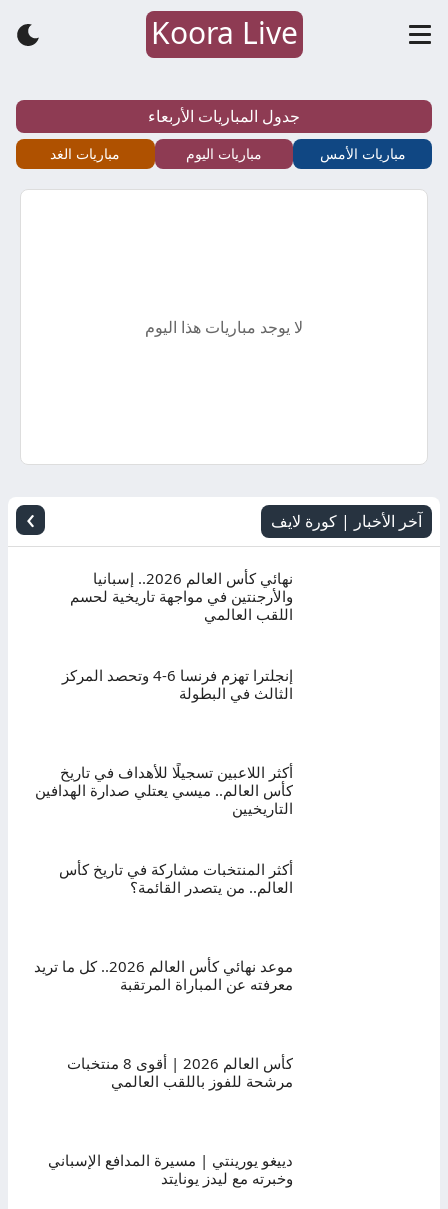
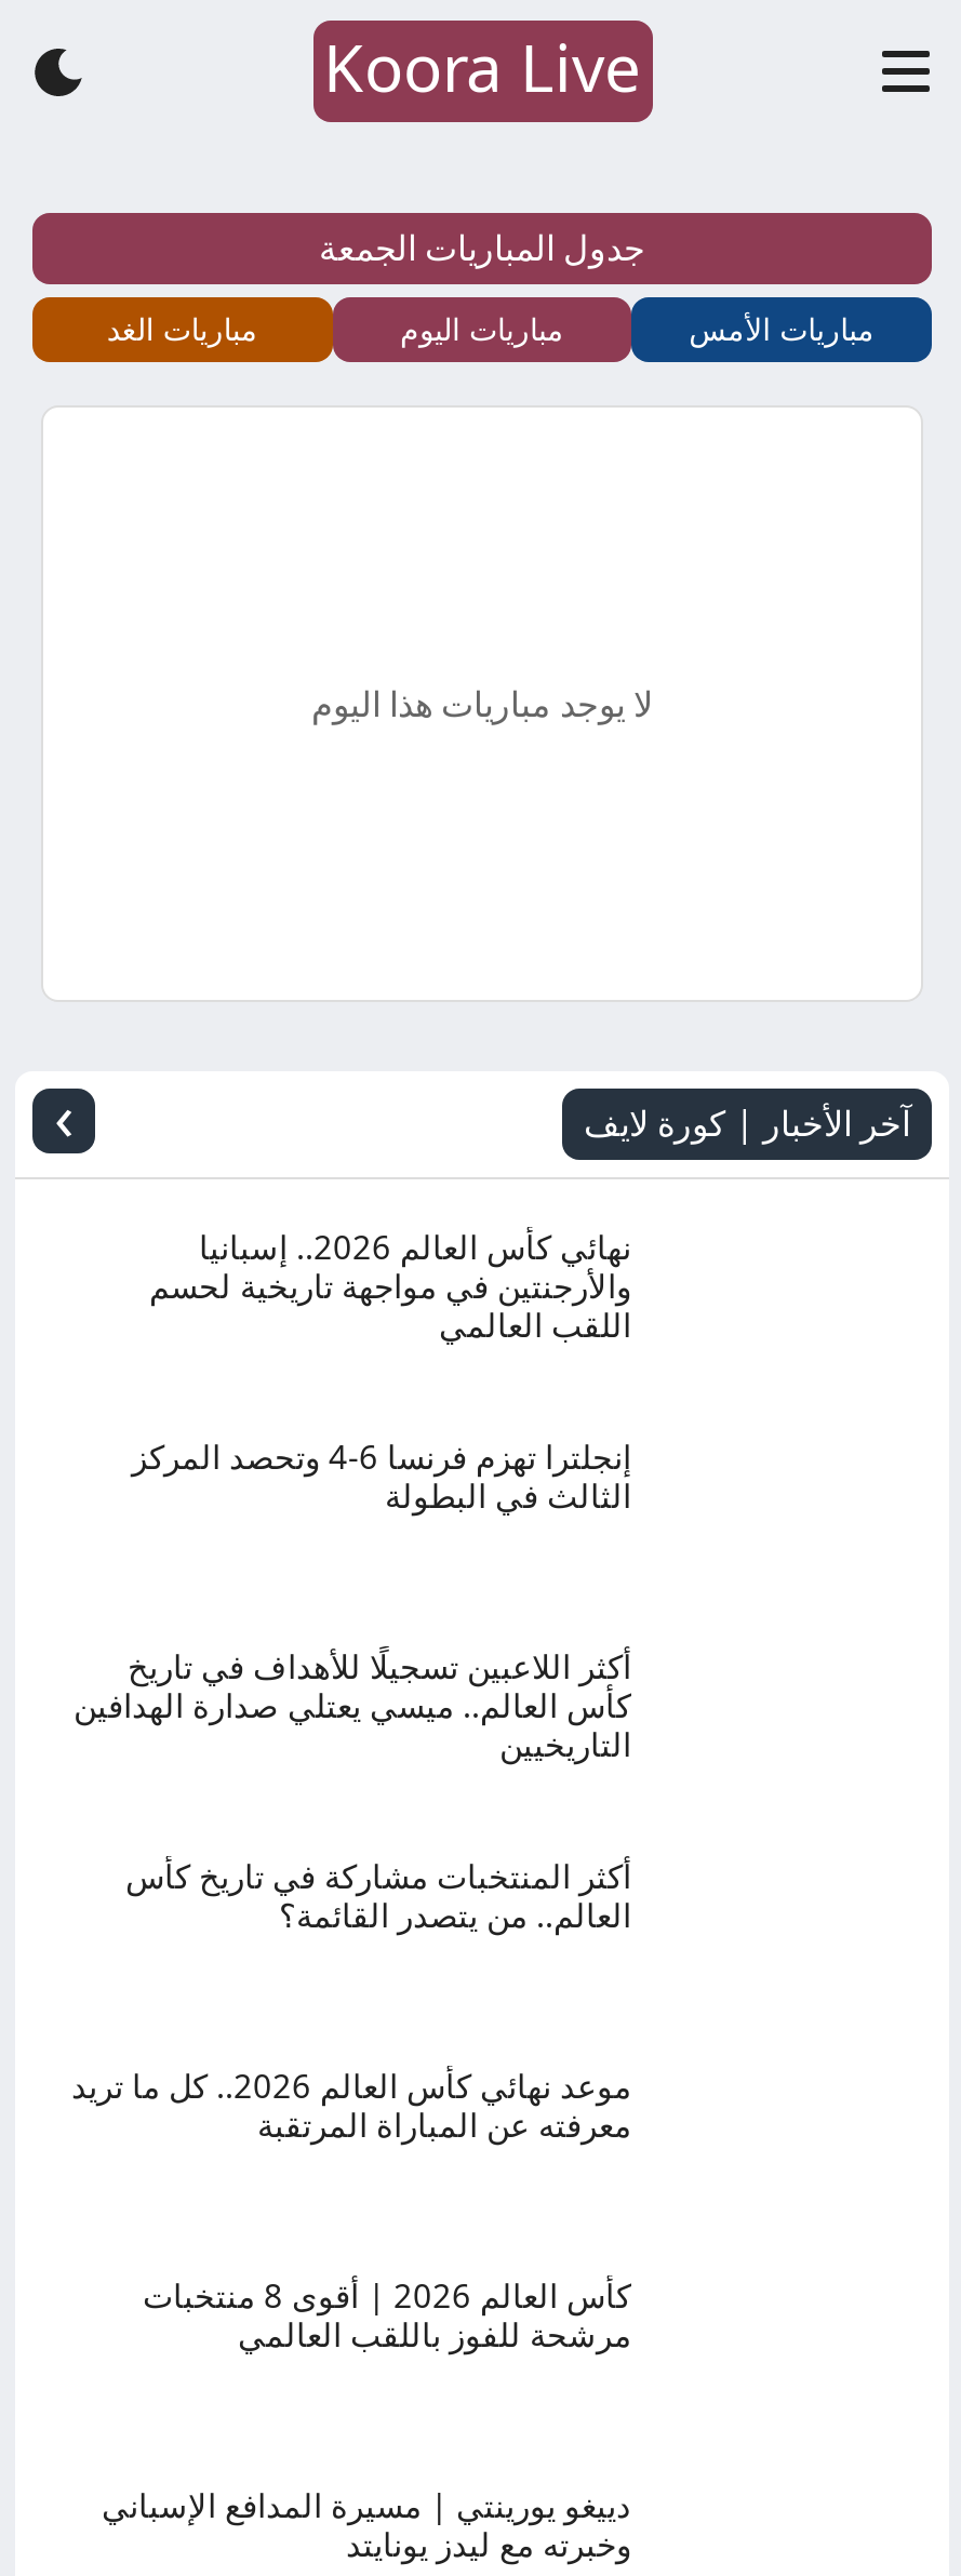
[148,105,300,127] جدول المباريات الأربعاء -> [319,224,645,271] جدول المباريات الجمعة

